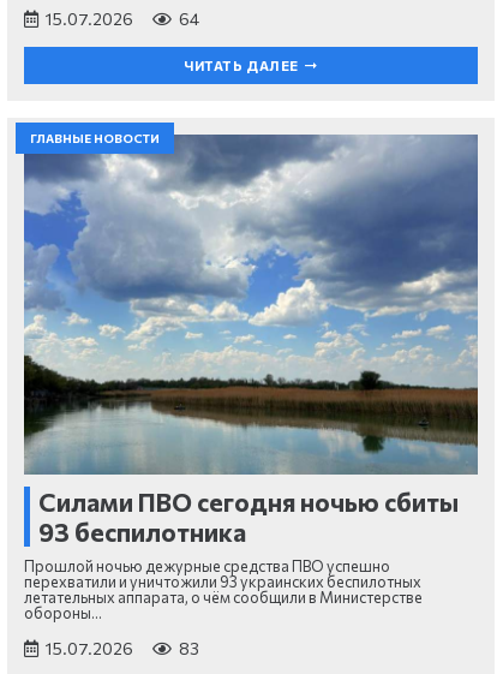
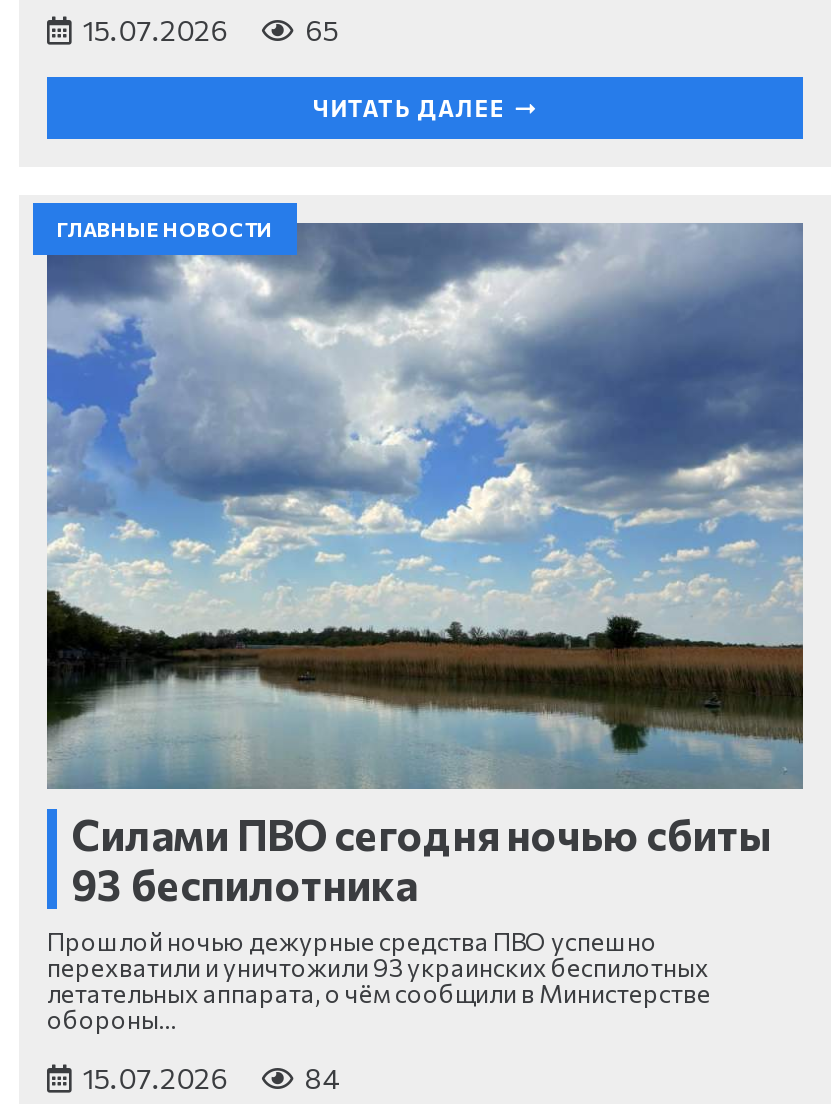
[179,9,199,29] 64 -> [305,13,339,47] 65
[179,638,199,658] 83 -> [305,1060,339,1094] 84

